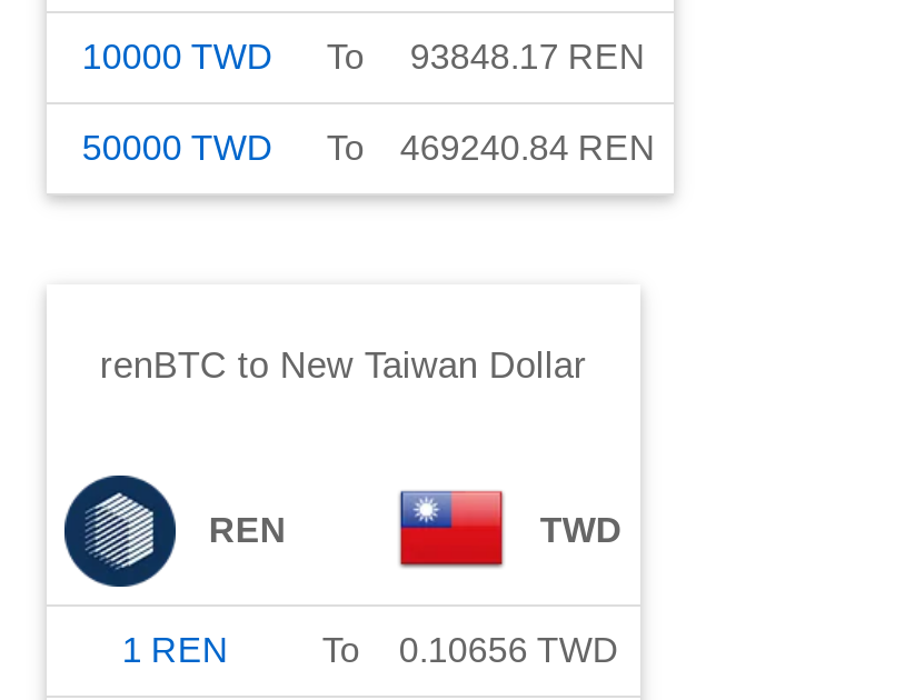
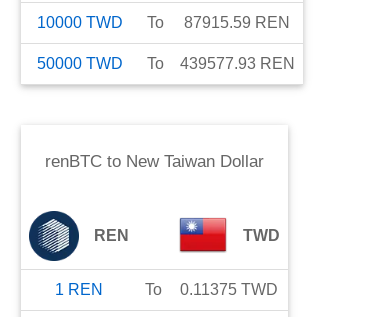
[82,38,646,75] 10000 TWD To 93848.17 REN -> [37,14,290,31] 10000 TWD To 87915.59 REN
[82,129,656,166] 50000 TWD To 469240.84 REN -> [37,55,295,72] 50000 TWD To 439577.93 REN
[322,631,619,669] To 0.10656 TWD -> [145,281,278,298] To 0.11375 TWD

